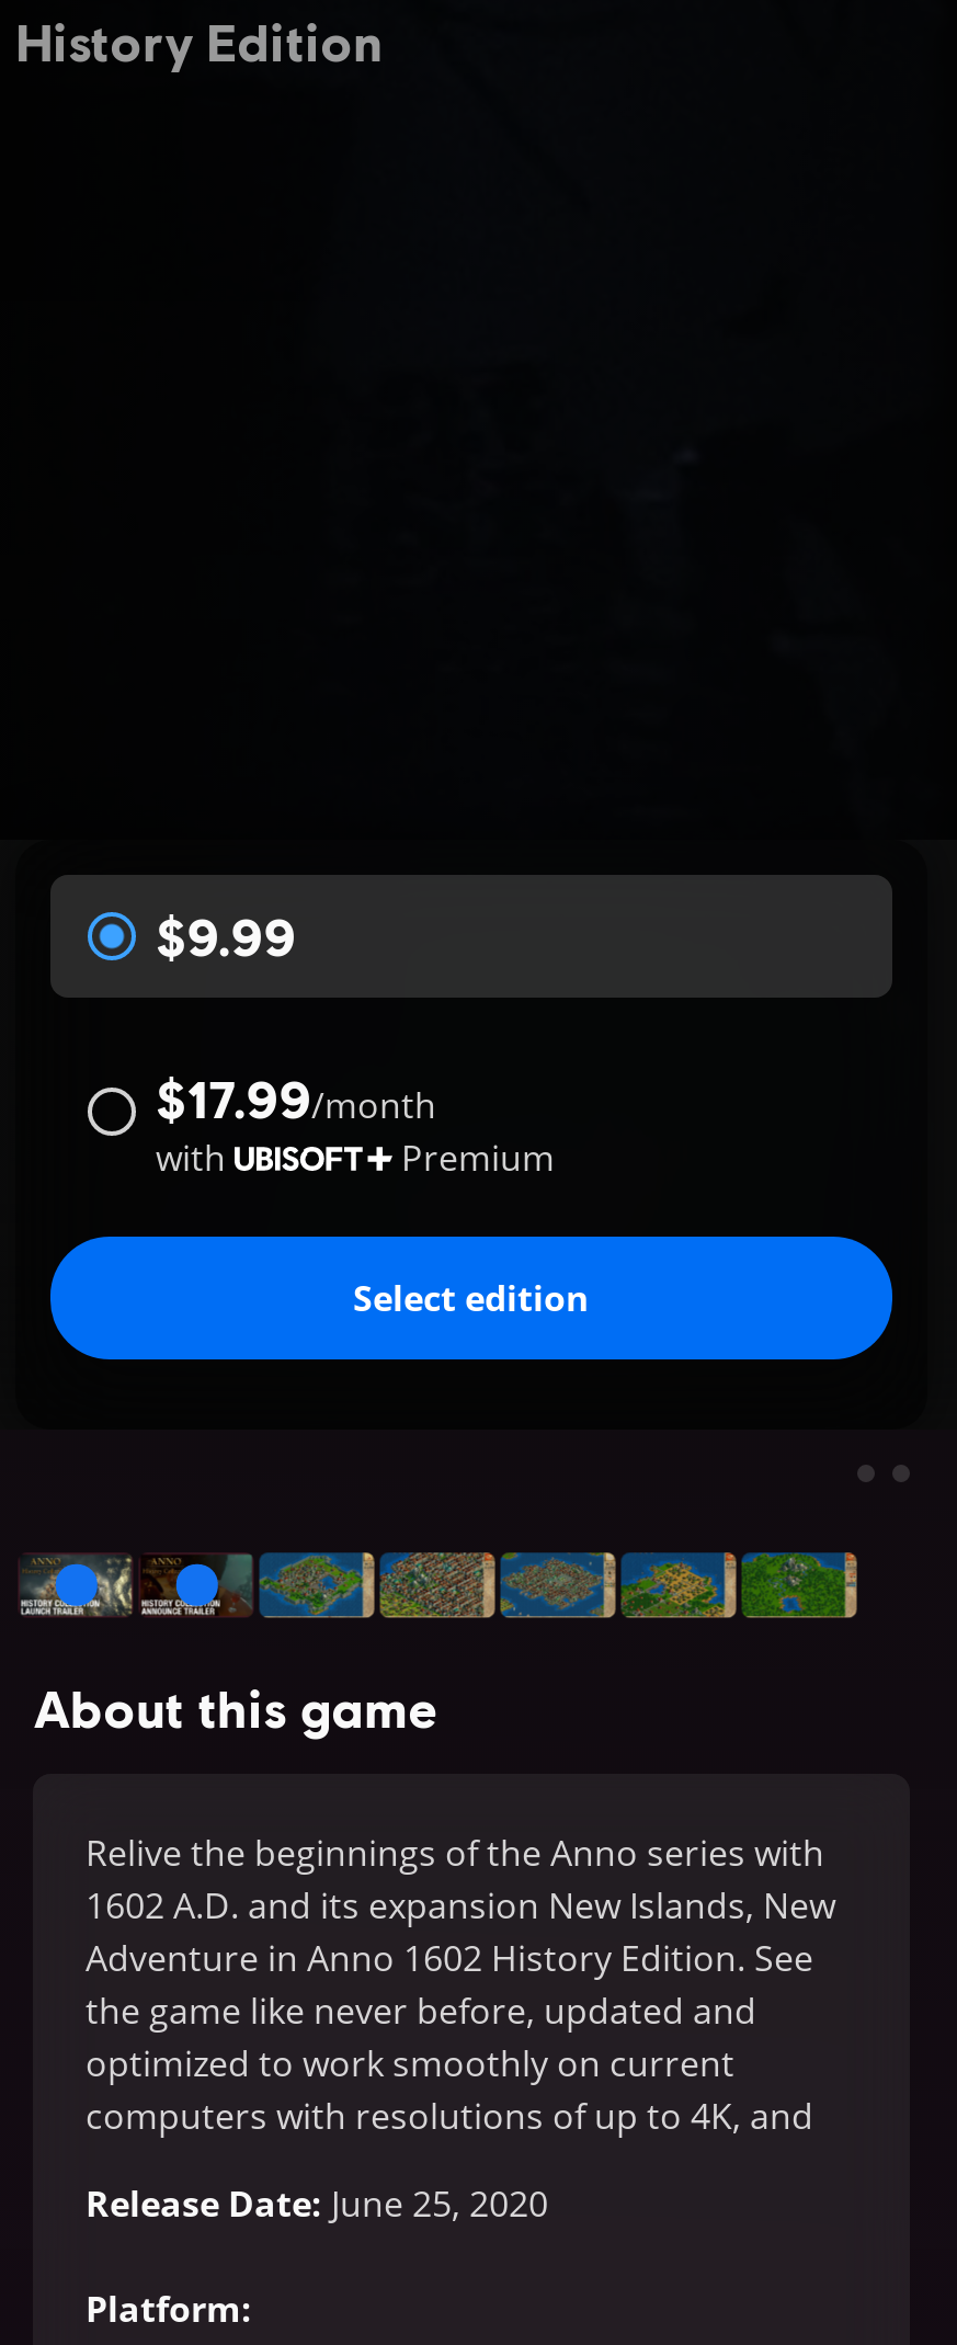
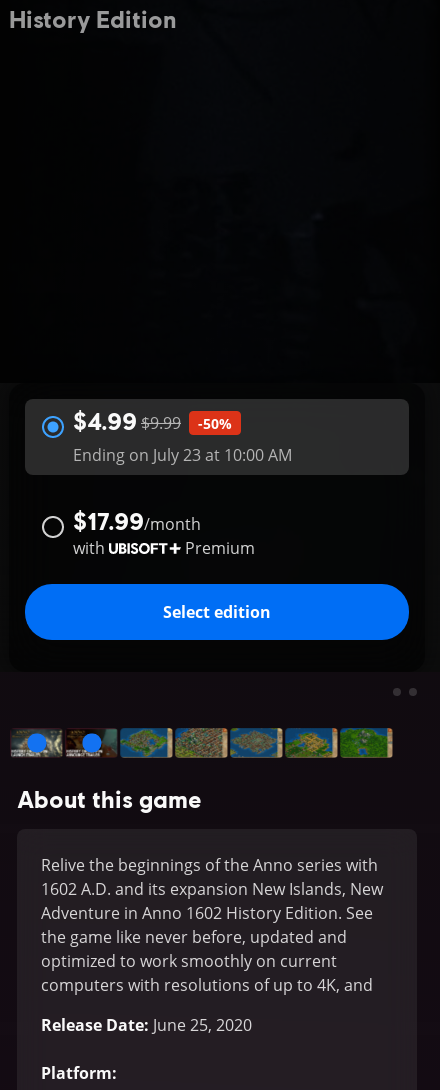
[156,903,296,967] $9.99 -> [73,406,292,466] $4.99 $9.99 | -50% | Ending on July 23 at 10:00 AM

